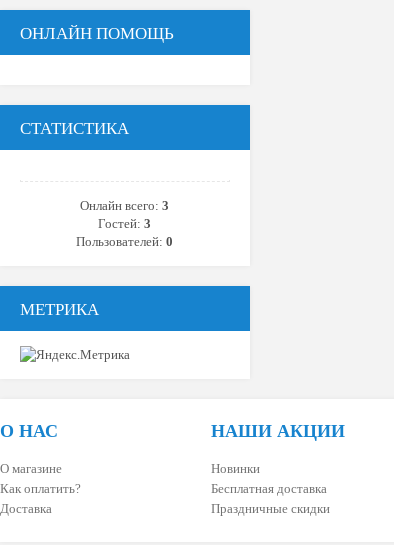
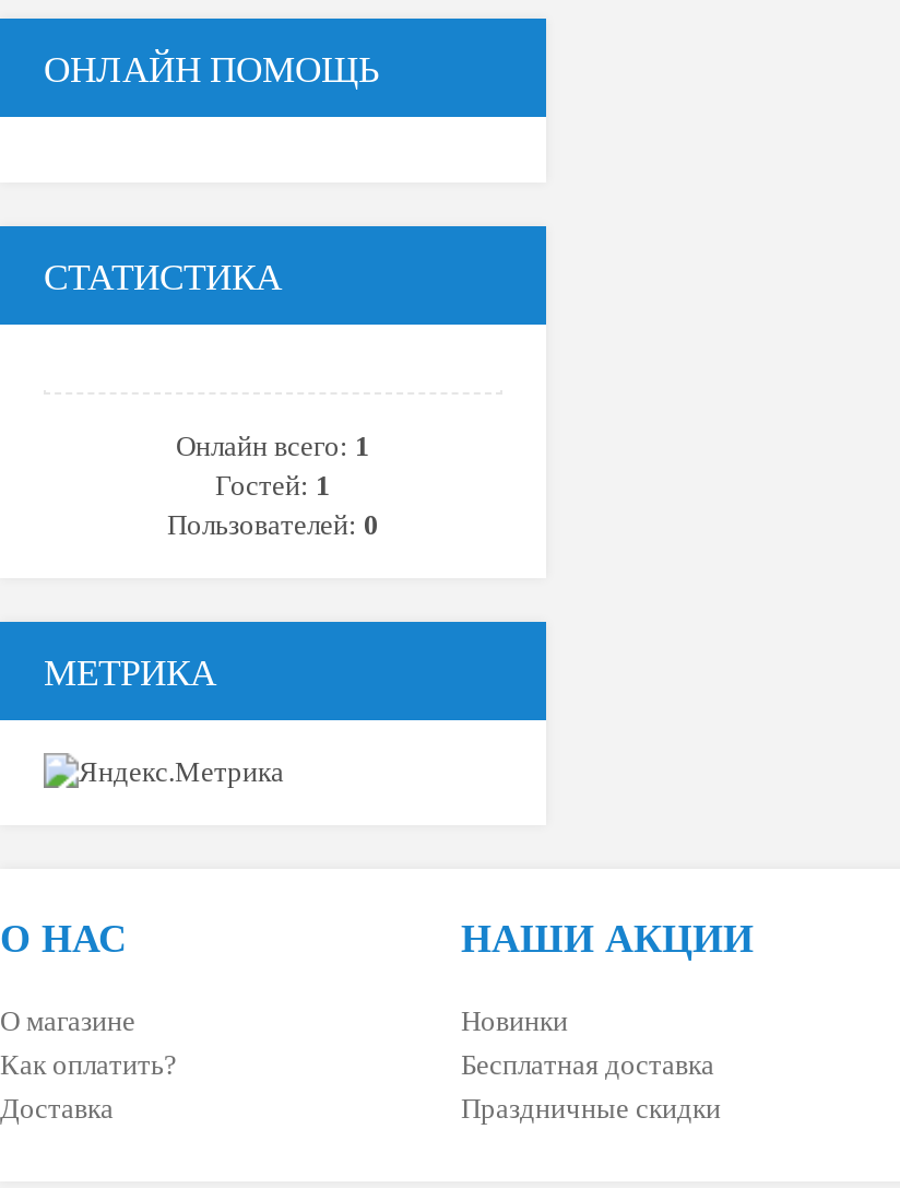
[80,198,169,213] Онлайн всего: 3 -> [176,430,370,462] Онлайн всего: 1
[98,216,151,231] Гостей: 3 -> [215,469,331,502] Гостей: 1

